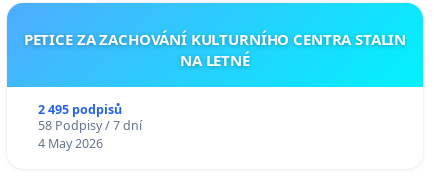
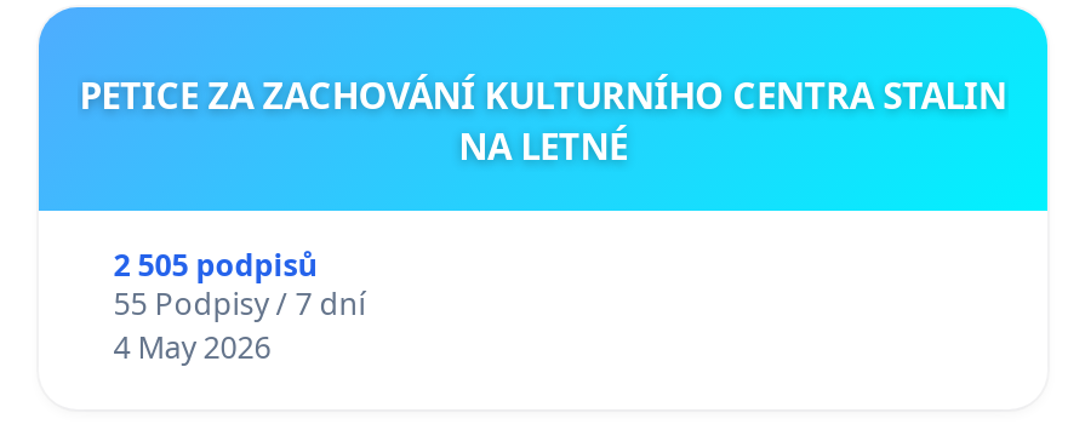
[38,101,122,118] 2 495 podpisů -> [113,244,317,285] 2 505 podpisů
[38,117,142,134] 58 Podpisy / 7 dní -> [113,283,366,324] 55 Podpisy / 7 dní

